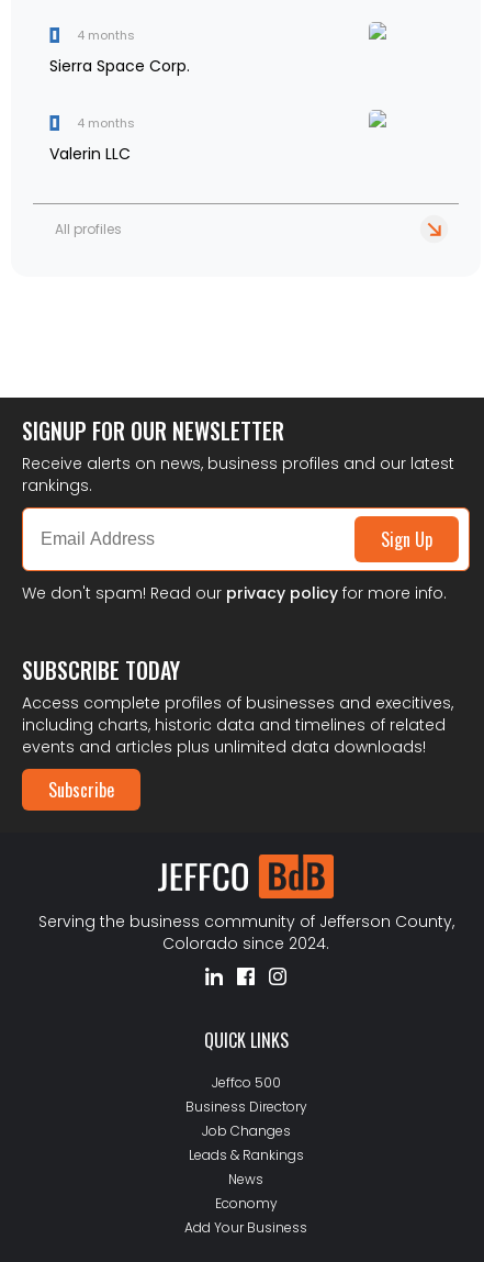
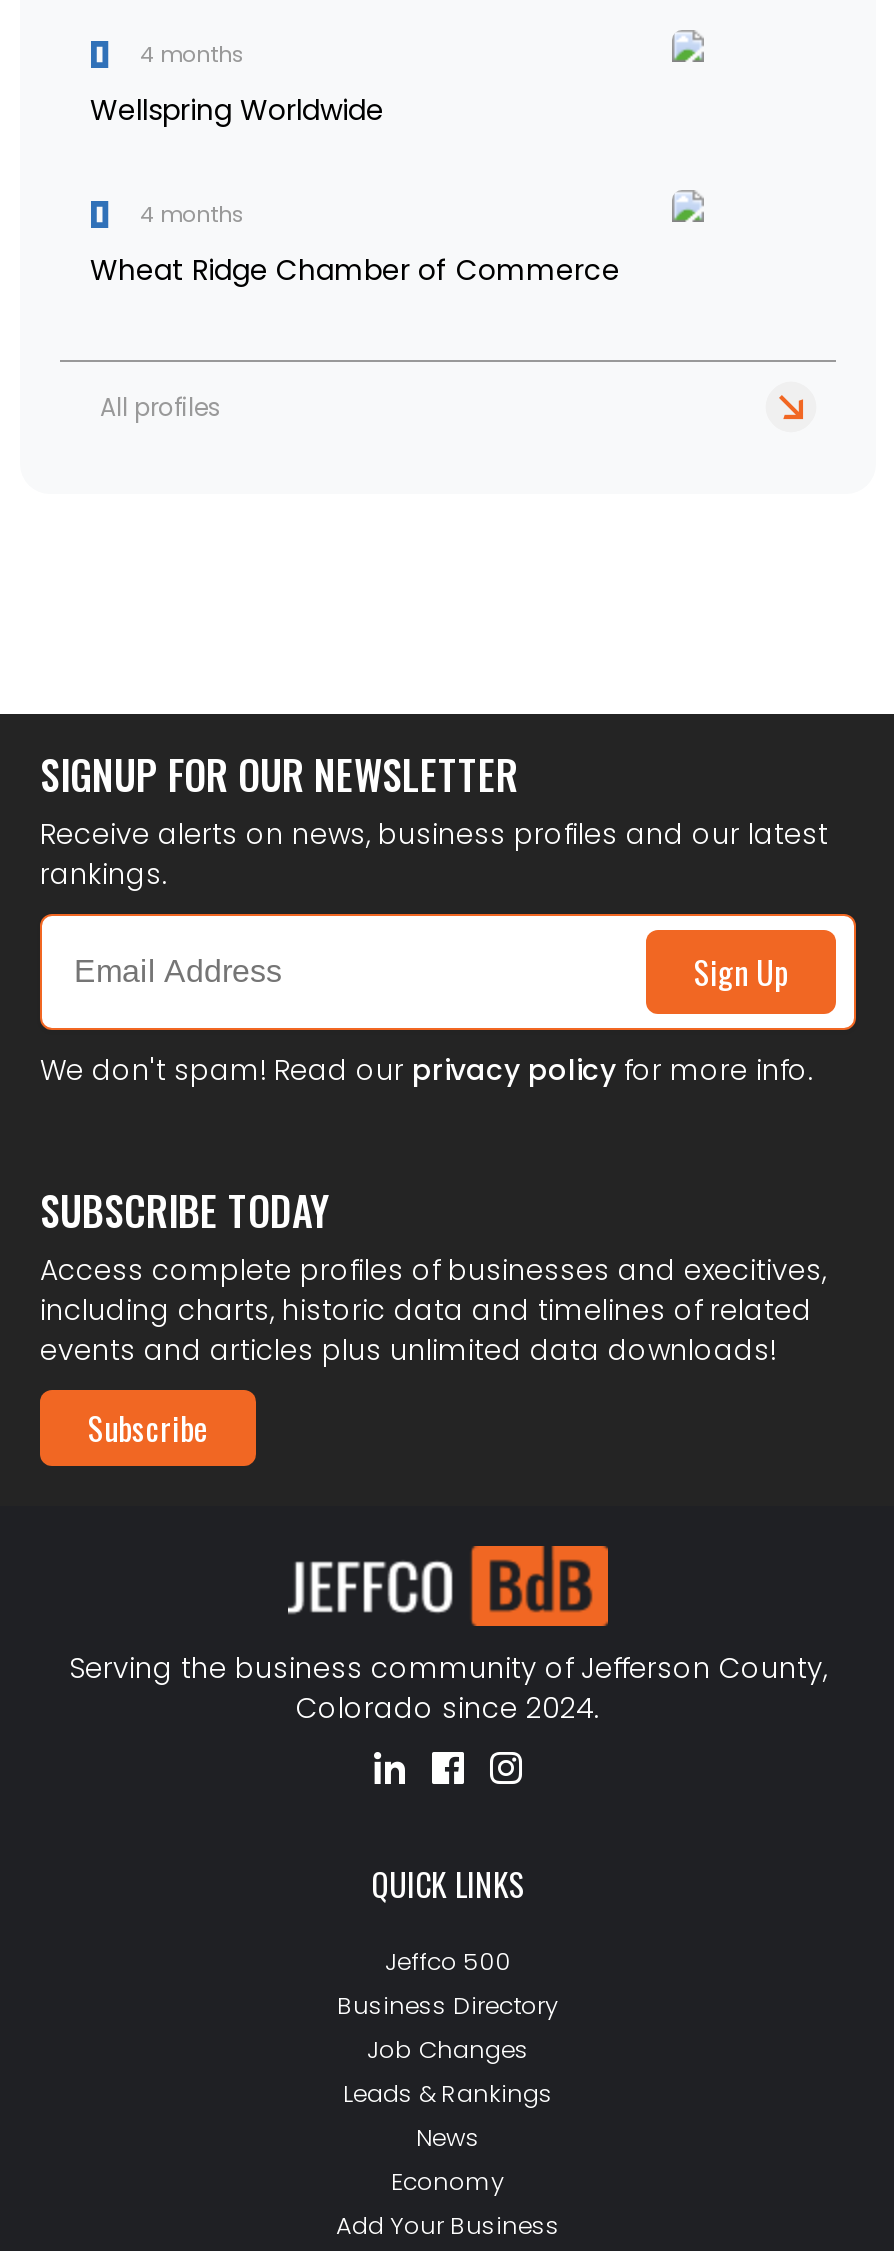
[49,54,190,76] Sierra Space Corp. -> [90,89,384,129] Wellspring Worldwide
[49,142,131,164] Valerin LLC -> [90,249,620,289] Wheat Ridge Chamber of Commerce

